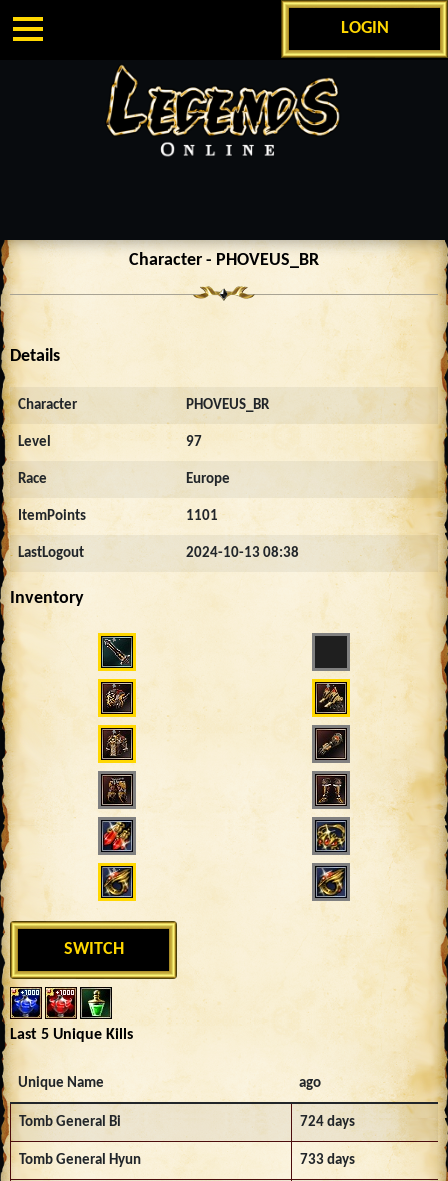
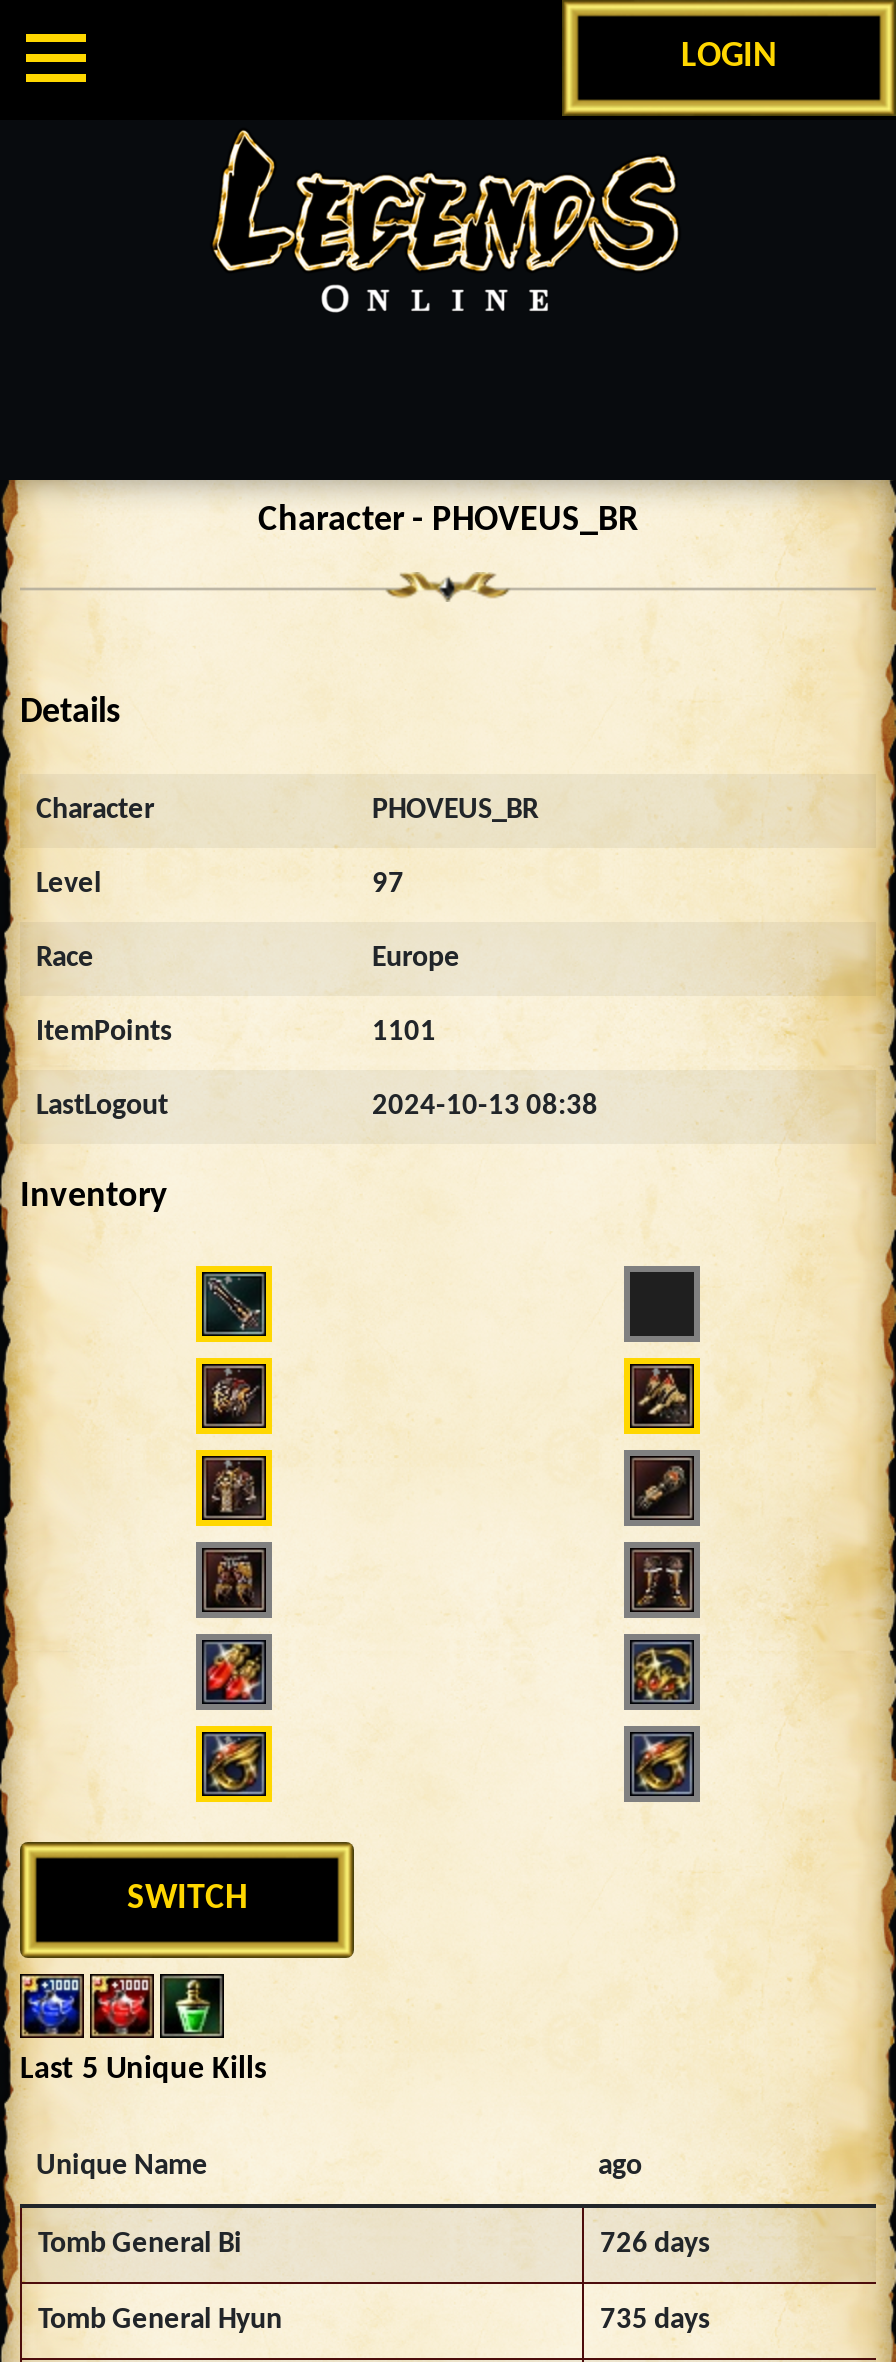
[300,1115,355,1130] 724 days -> [600,2229,710,2259] 726 days
[300,1153,355,1168] 733 days -> [600,2305,710,2335] 735 days

